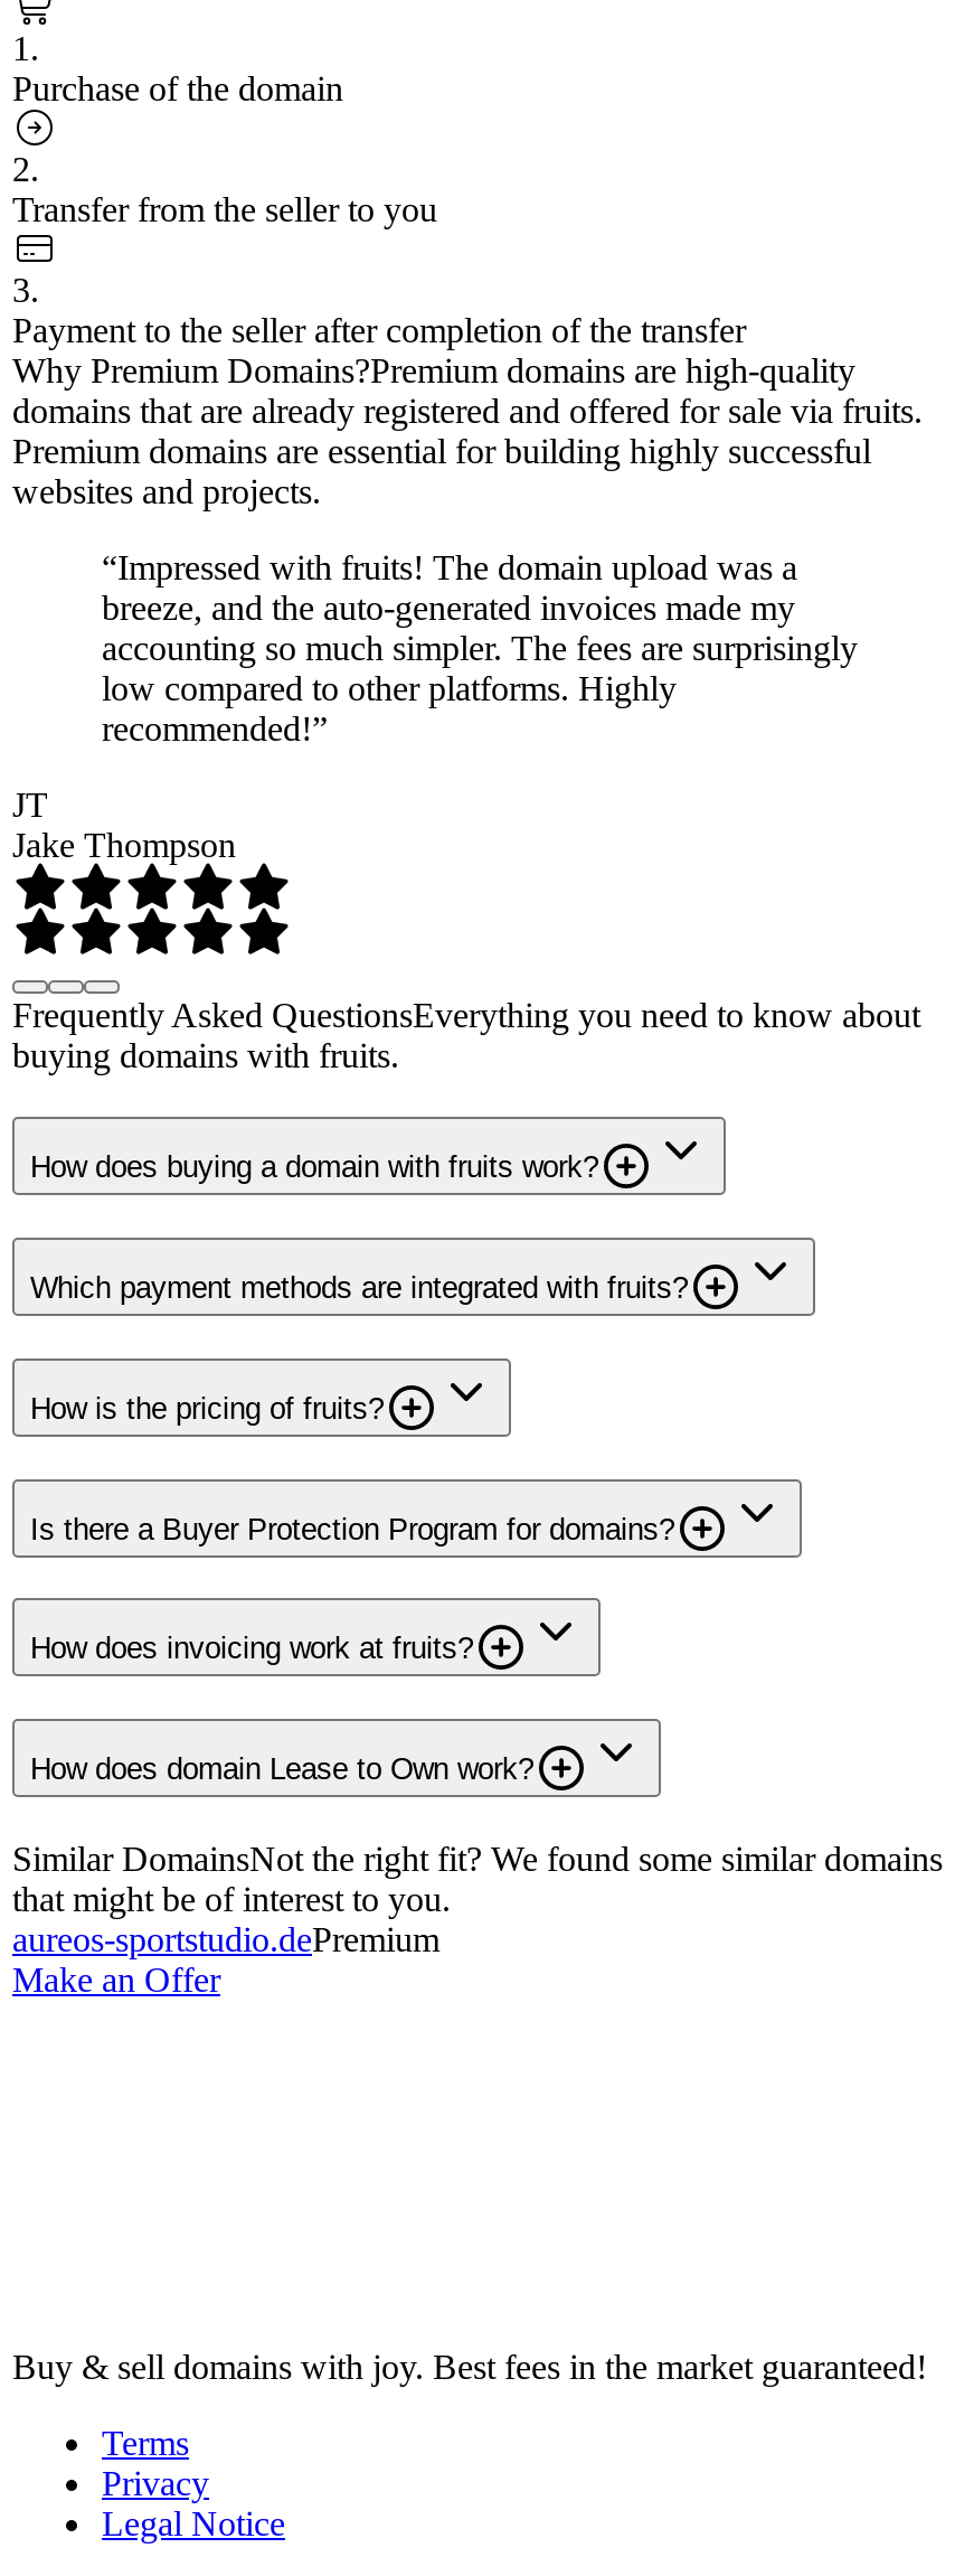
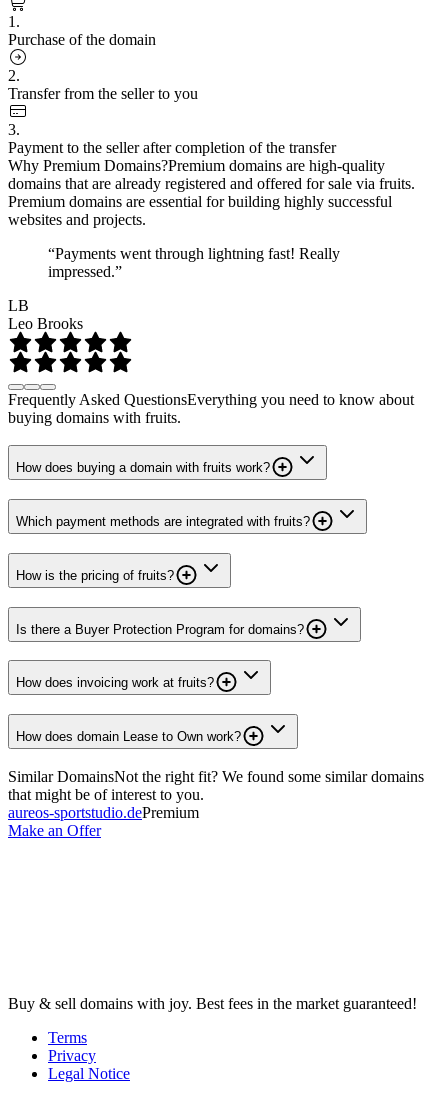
[102,547,858,747] “Impressed with fruits! The domain upload was a | breeze, and the auto-generated invoices made my | accounting so much simpler. The fees are surprisingly | low compared to other platforms. Highly | recommended!” -> [48,245,340,280] “Payments went through lightning fast! Really | impressed.”
[12,785,236,863] JT | Jake Thompson -> [8,297,83,332] LB | Leo Brooks

